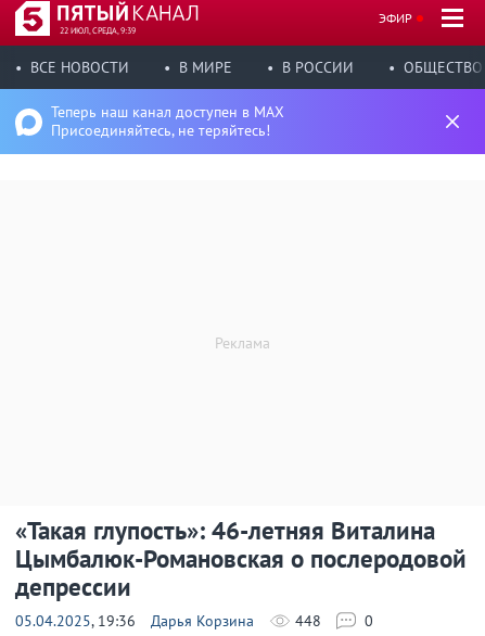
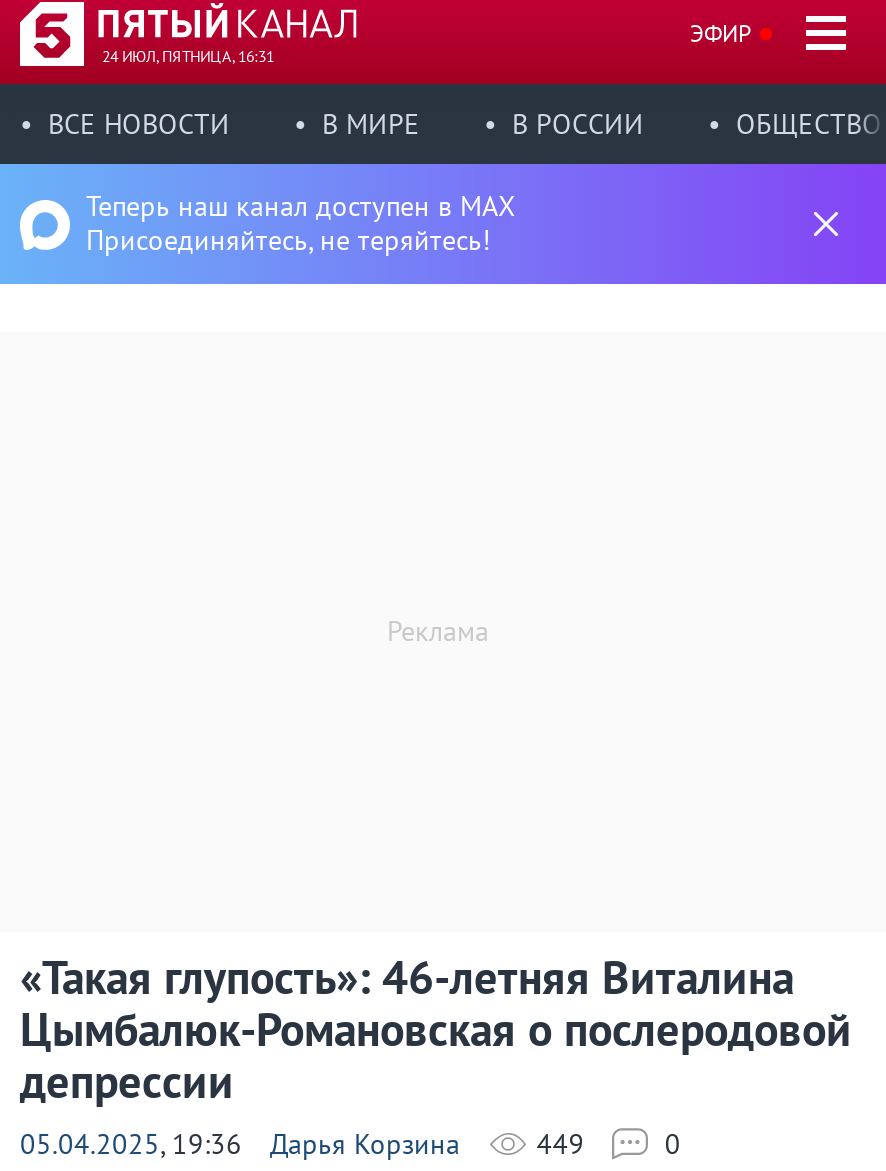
[60,25,136,36] 22 ИЮЛ, СРЕДА, 9:39 -> [102,46,274,66] 24 ИЮЛ, ПЯТНИЦА, 16:31
[295,611,321,631] 448 -> [536,1126,584,1162] 449

